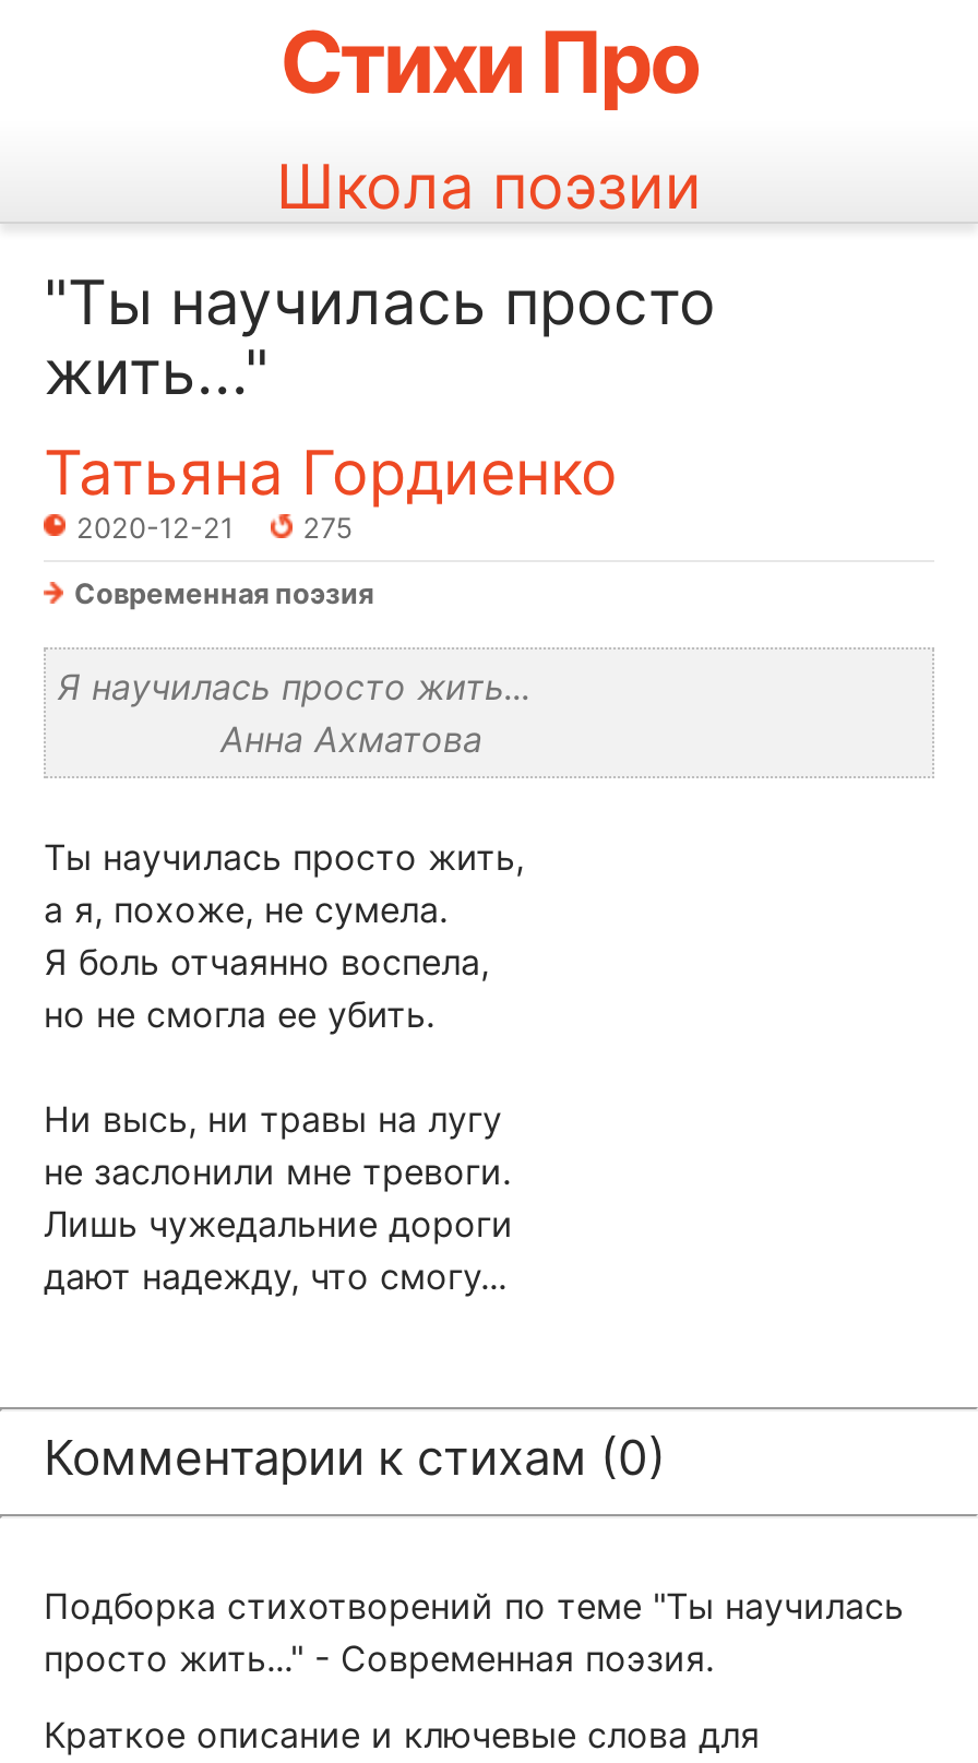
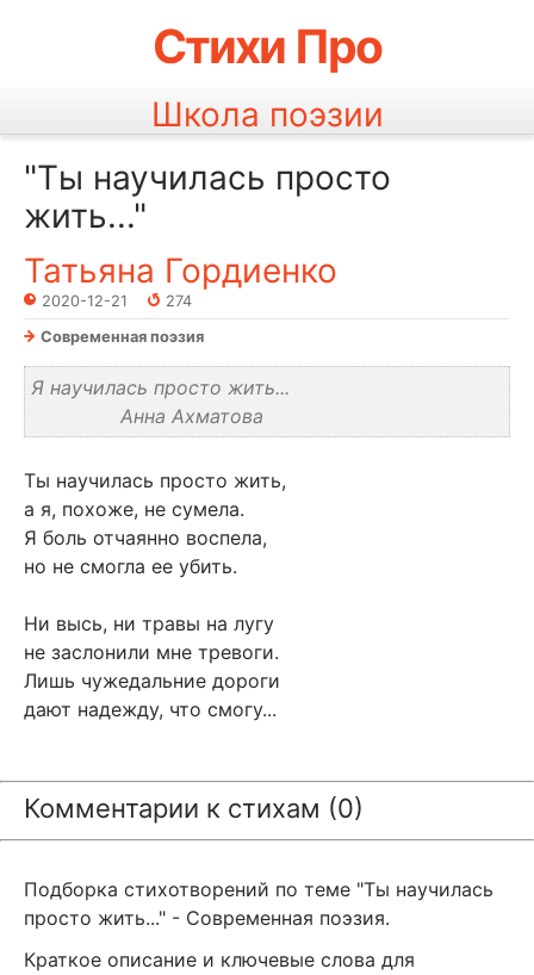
[303,512,353,545] 275 -> [165,292,192,310] 274

